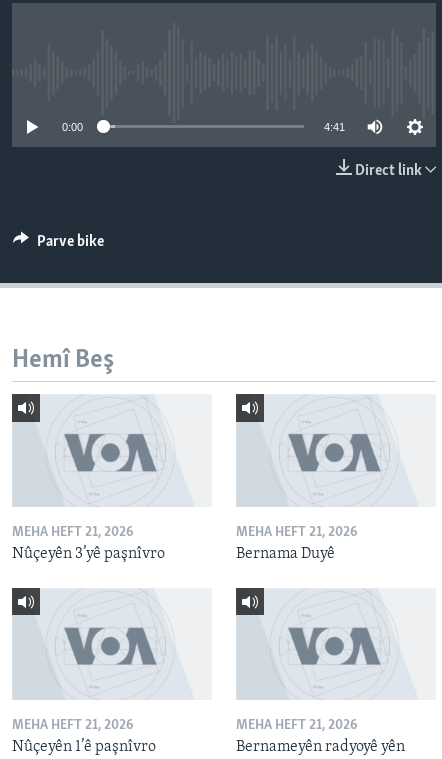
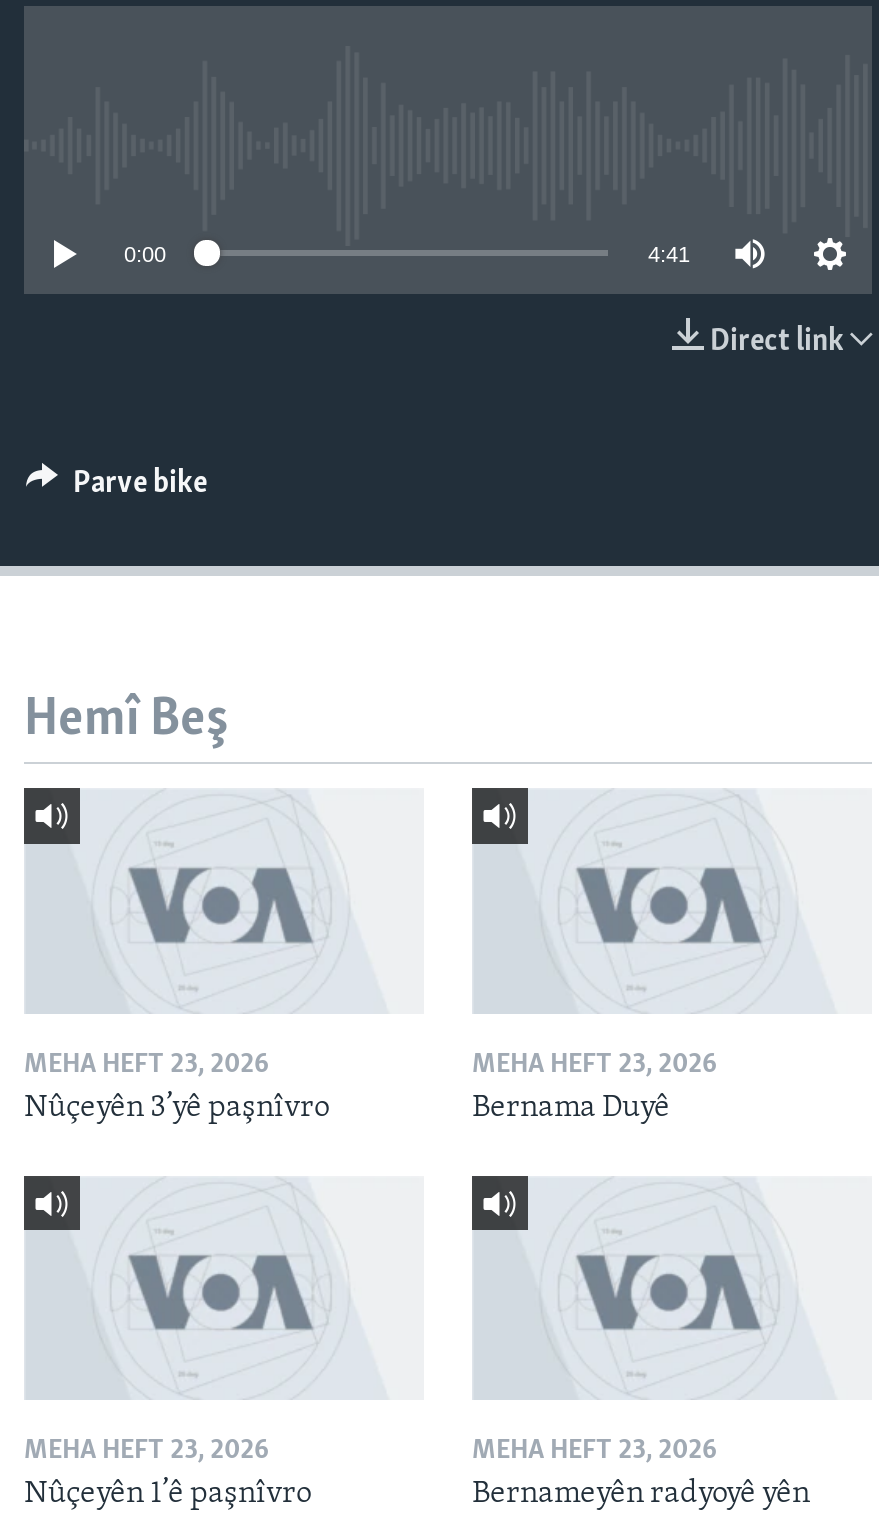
[12,525,133,540] MEHA HEFT 21, 2026 -> [24,1050,268,1080] MEHA HEFT 23, 2026
[236,525,357,540] MEHA HEFT 21, 2026 -> [472,1050,716,1080] MEHA HEFT 23, 2026
[12,718,133,733] MEHA HEFT 21, 2026 -> [24,1437,268,1467] MEHA HEFT 23, 2026
[236,718,357,733] MEHA HEFT 21, 2026 -> [472,1437,716,1467] MEHA HEFT 23, 2026

